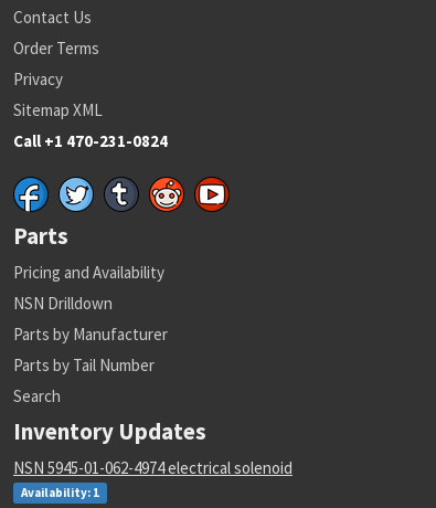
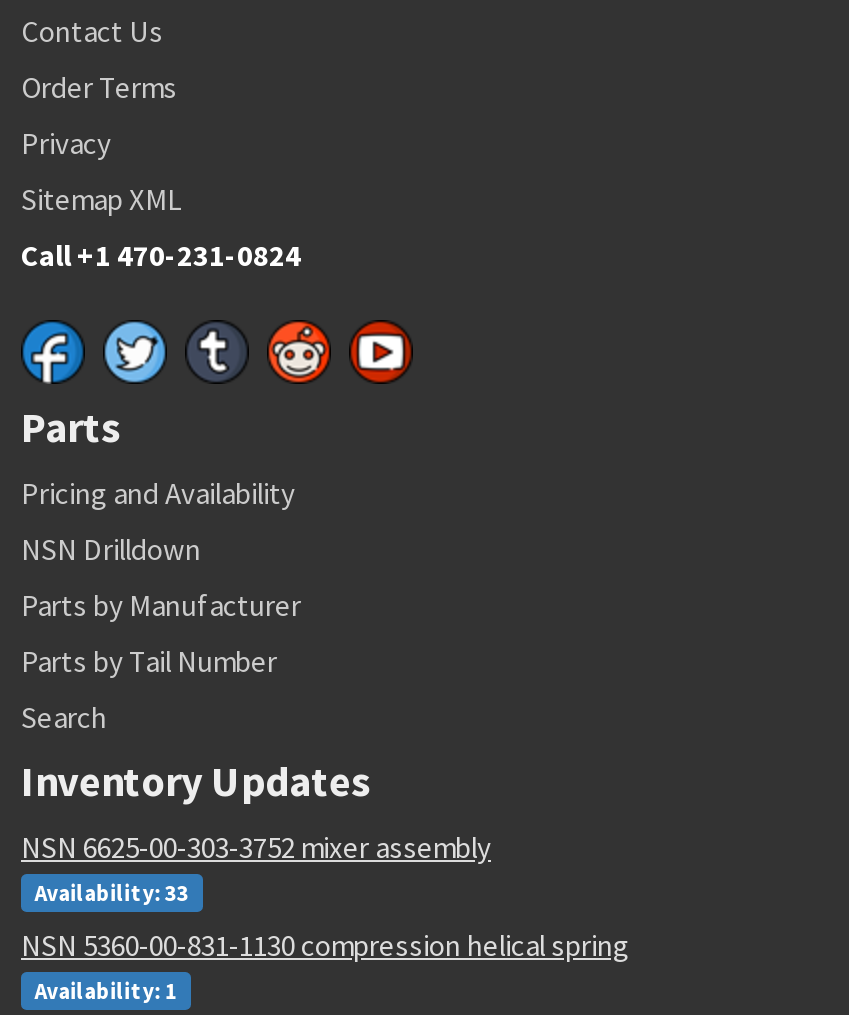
[13,457,293,478] NSN 5945-01-062-4974 electrical solenoid -> [21,828,629,964] NSN 6625-00-303-3752 mixer assembly | Availability: 33 | NSN 5360-00-831-1130 compression helical spring

